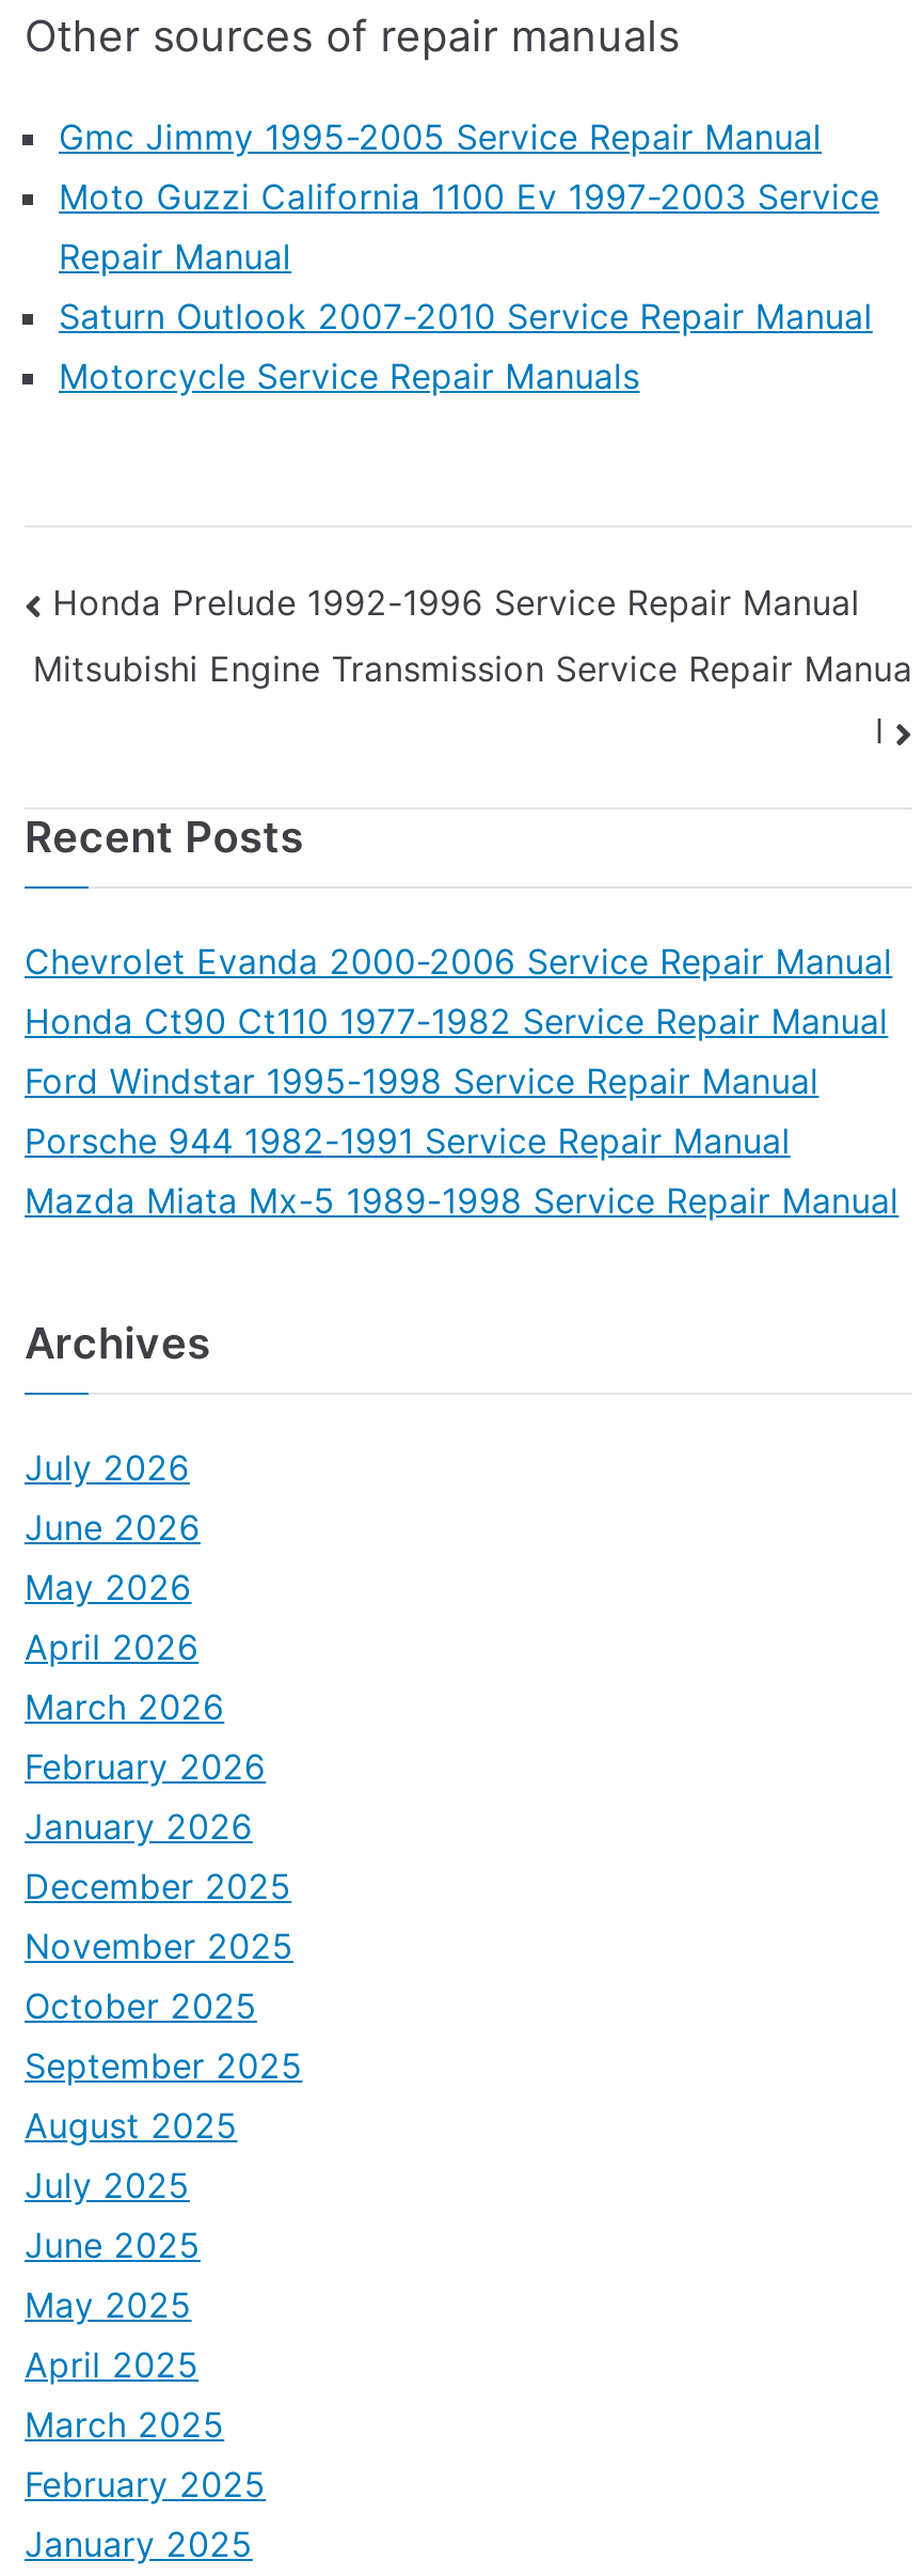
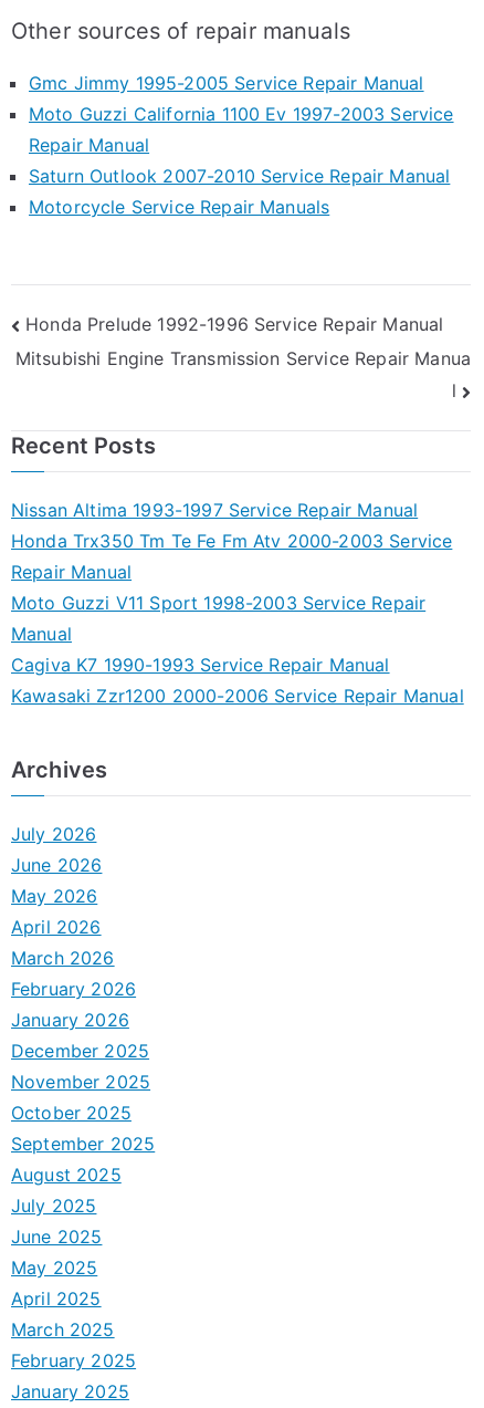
[25,939,899,1221] Chevrolet Evanda 2000-2006 Service Repair Manual | Honda Ct90 Ct110 1977-1982 Service Repair Manual | Ford Windstar 1995-1998 Service Repair Manual | Porsche 944 1982-1991 Service Repair Manual | Mazda Miata Mx-5 1989-1998 Service Repair Manual -> [11,499,464,707] Nissan Altima 1993-1997 Service Repair Manual | Honda Trx350 Tm Te Fe Fm Atv 2000-2003 Service | Repair Manual | Moto Guzzi V11 Sport 1998-2003 Service Repair | Manual | Cagiva K7 1990-1993 Service Repair Manual | Kawasaki Zzr1200 2000-2006 Service Repair Manual

